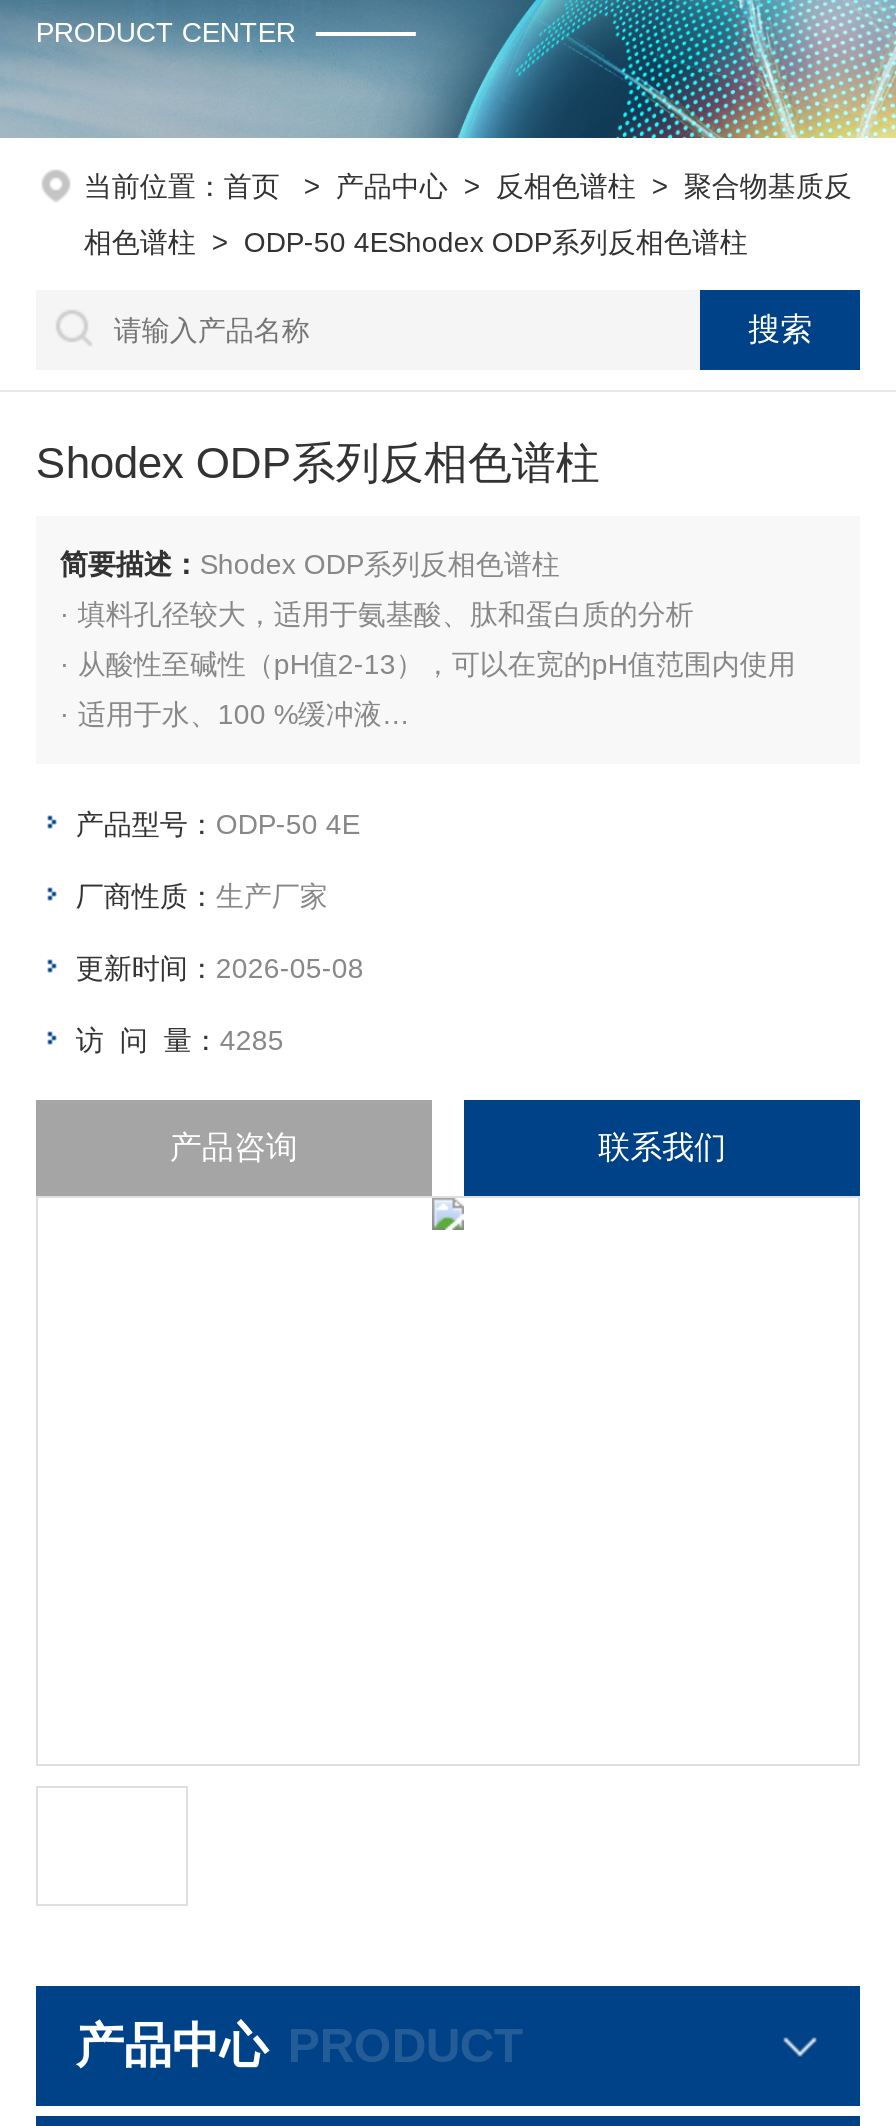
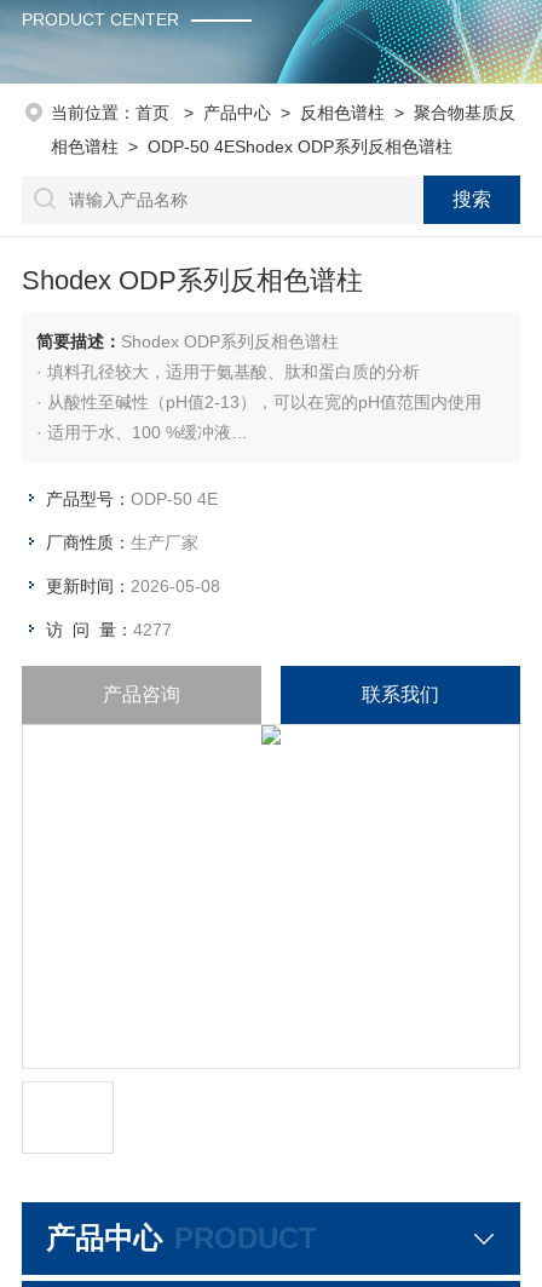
[76,1024,284,1056] 访 问 量：4285 -> [46,620,172,639] 访 问 量：4277

